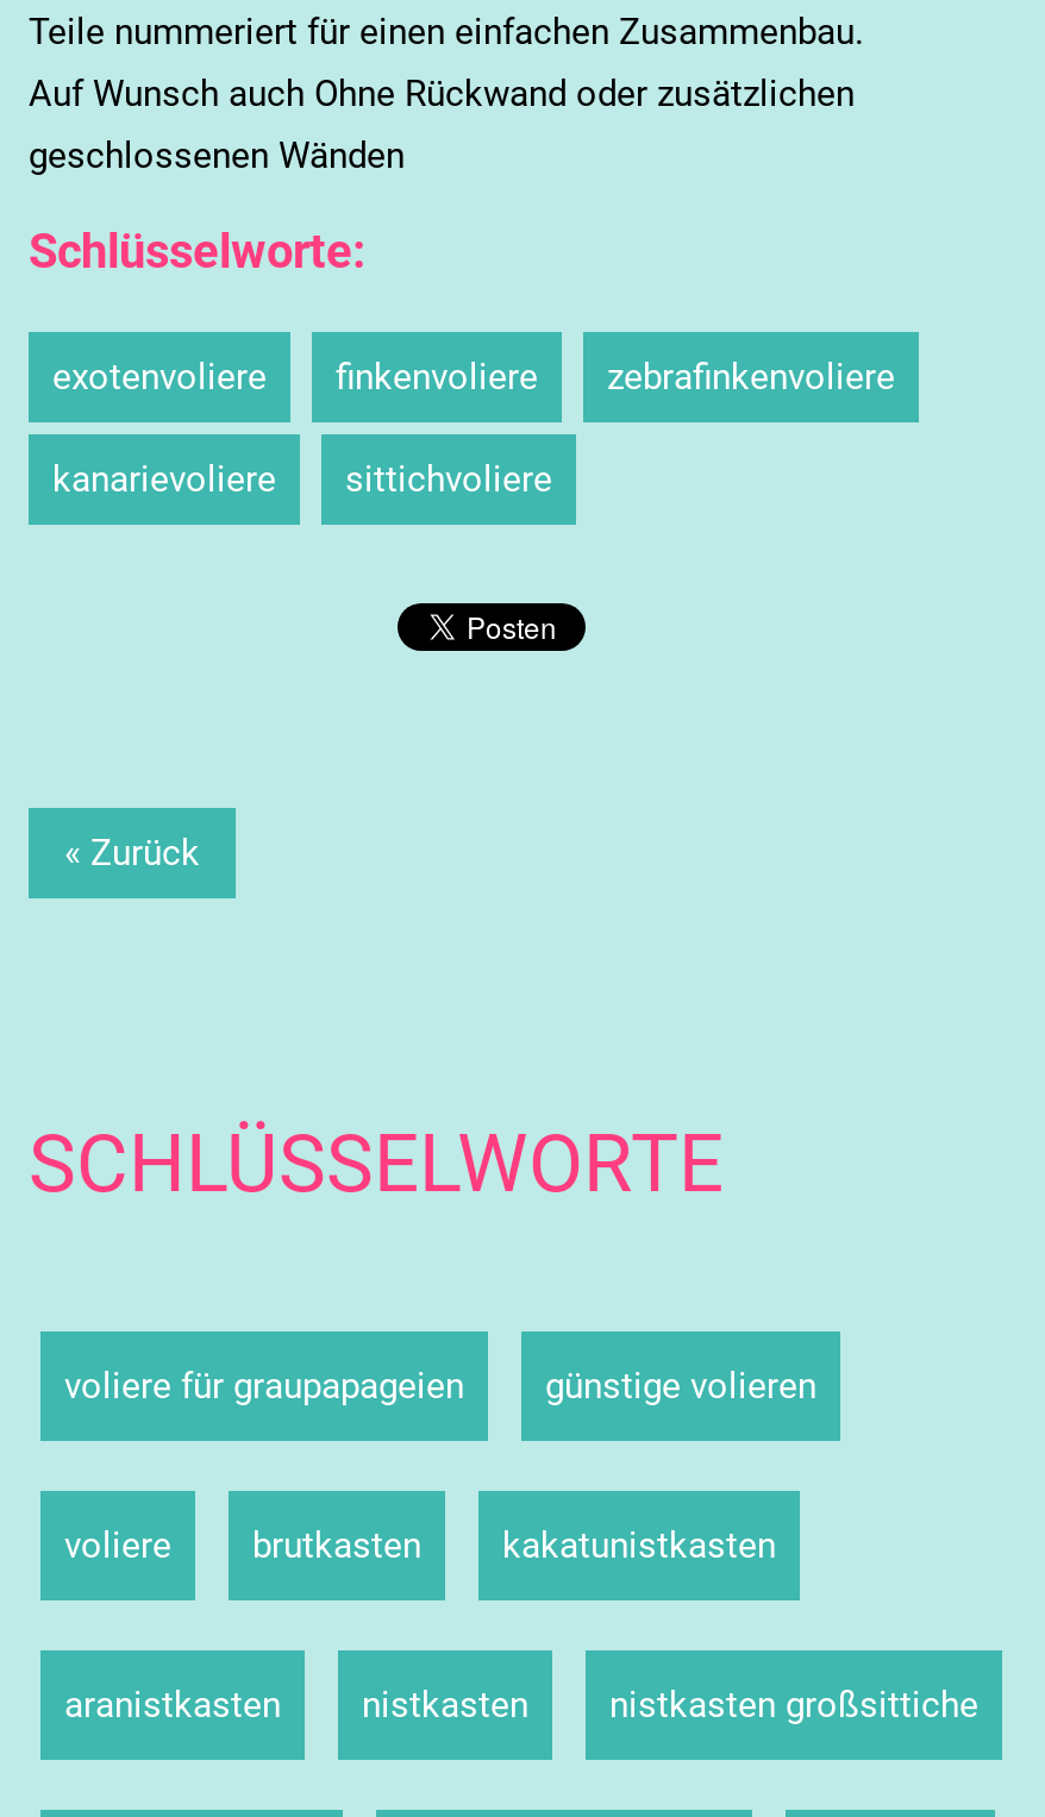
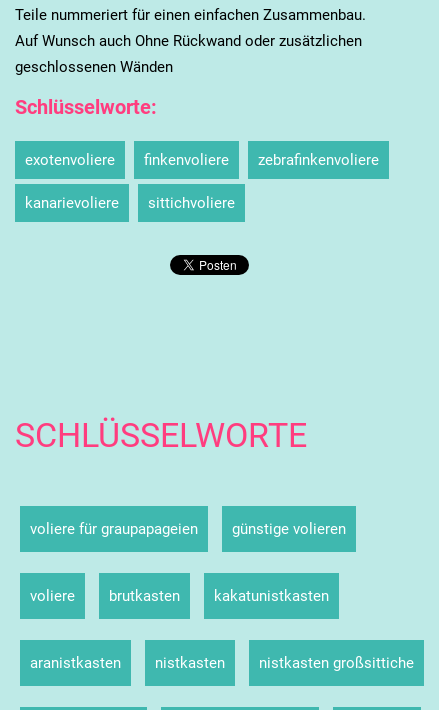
[64,832,200,875] « Zurück -> none

